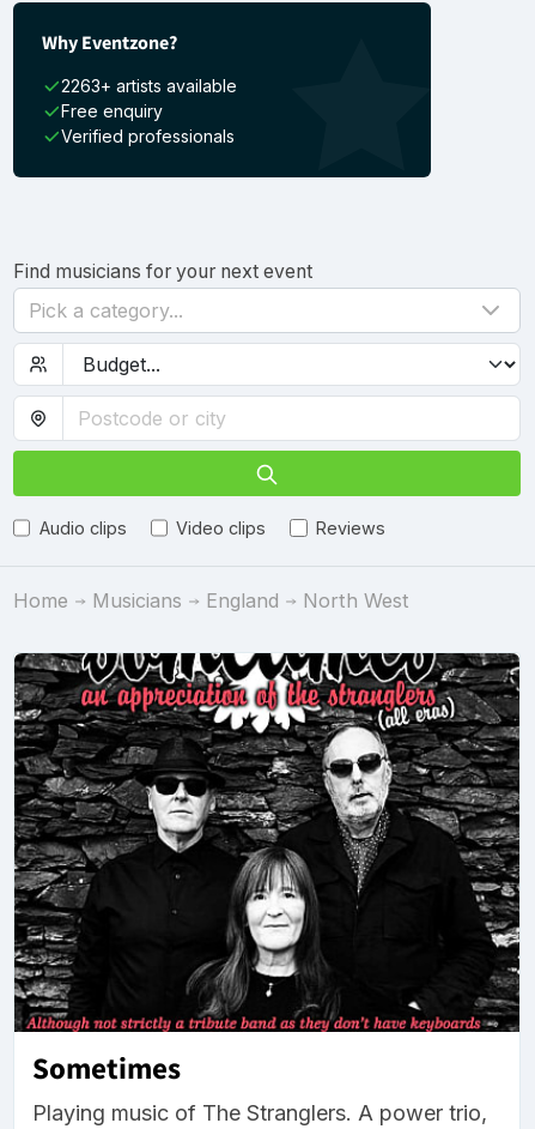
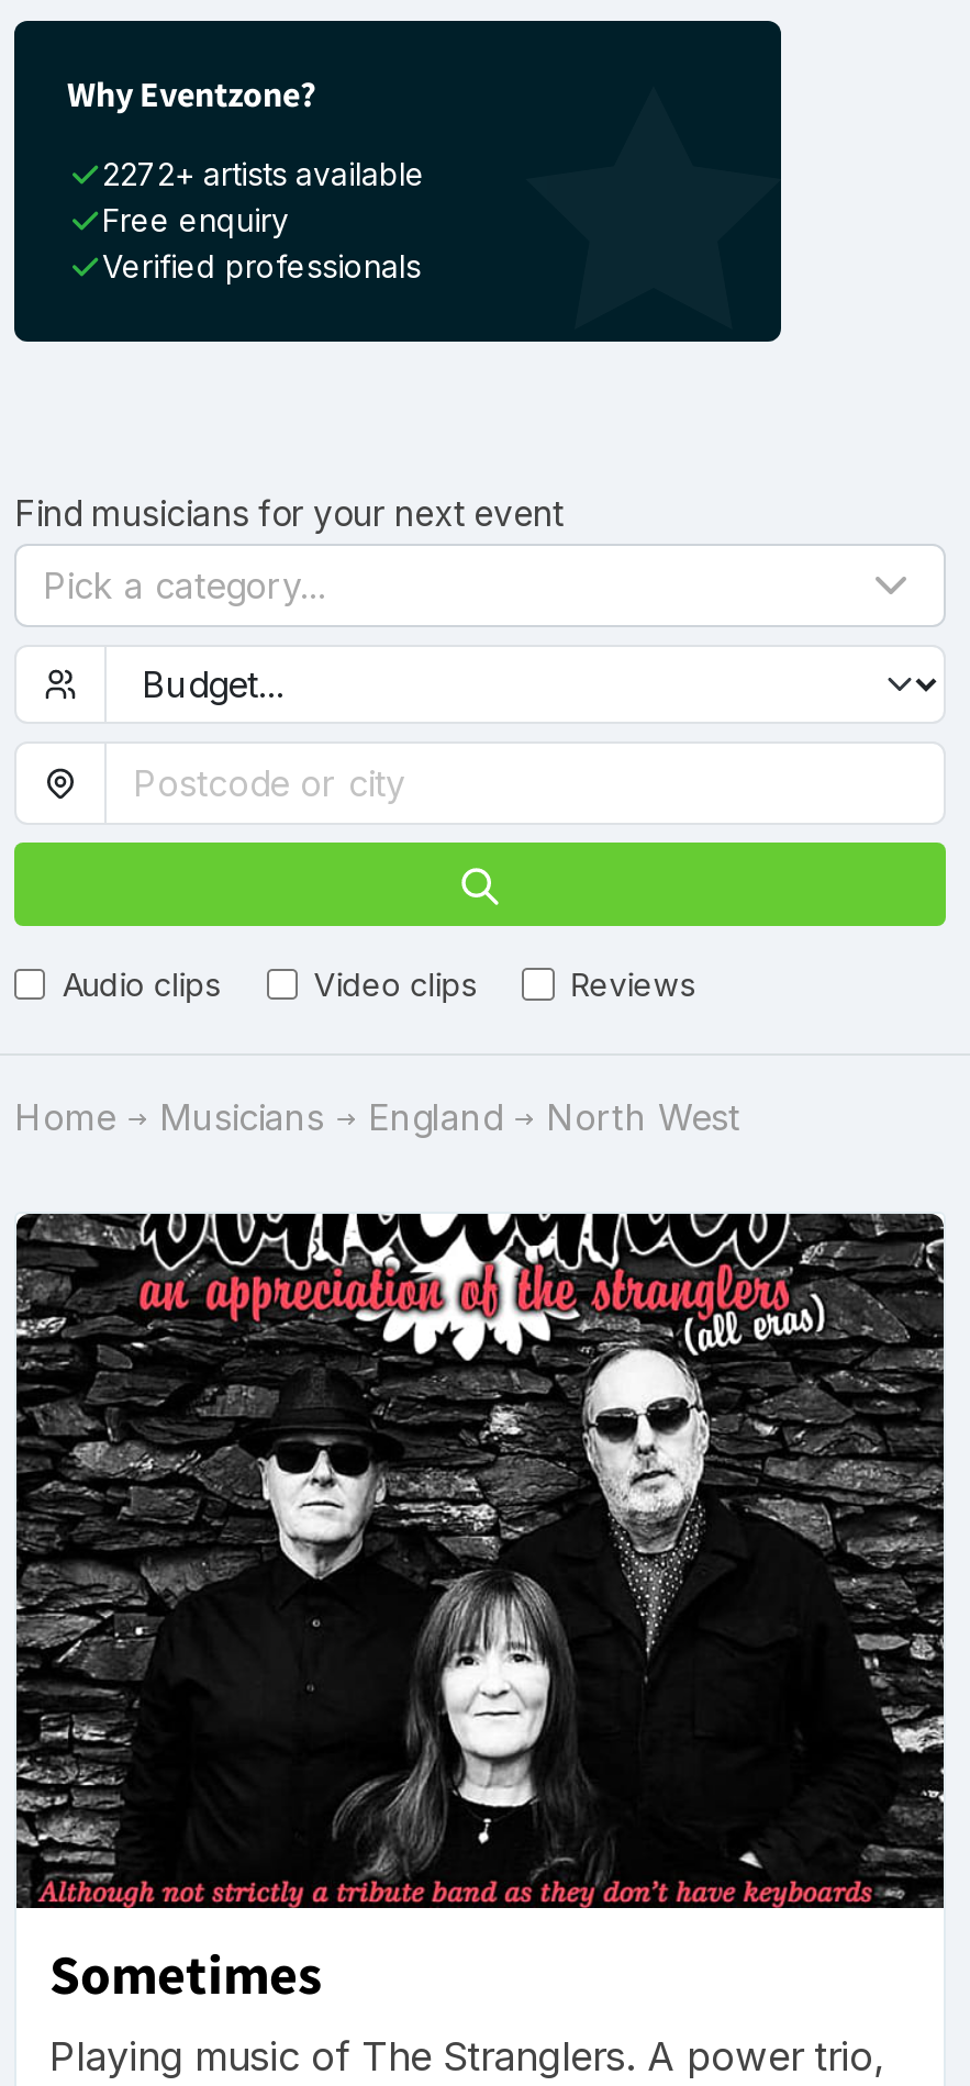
[61,76,237,96] 2263+ artists available -> [102,155,425,192] 2272+ artists available

